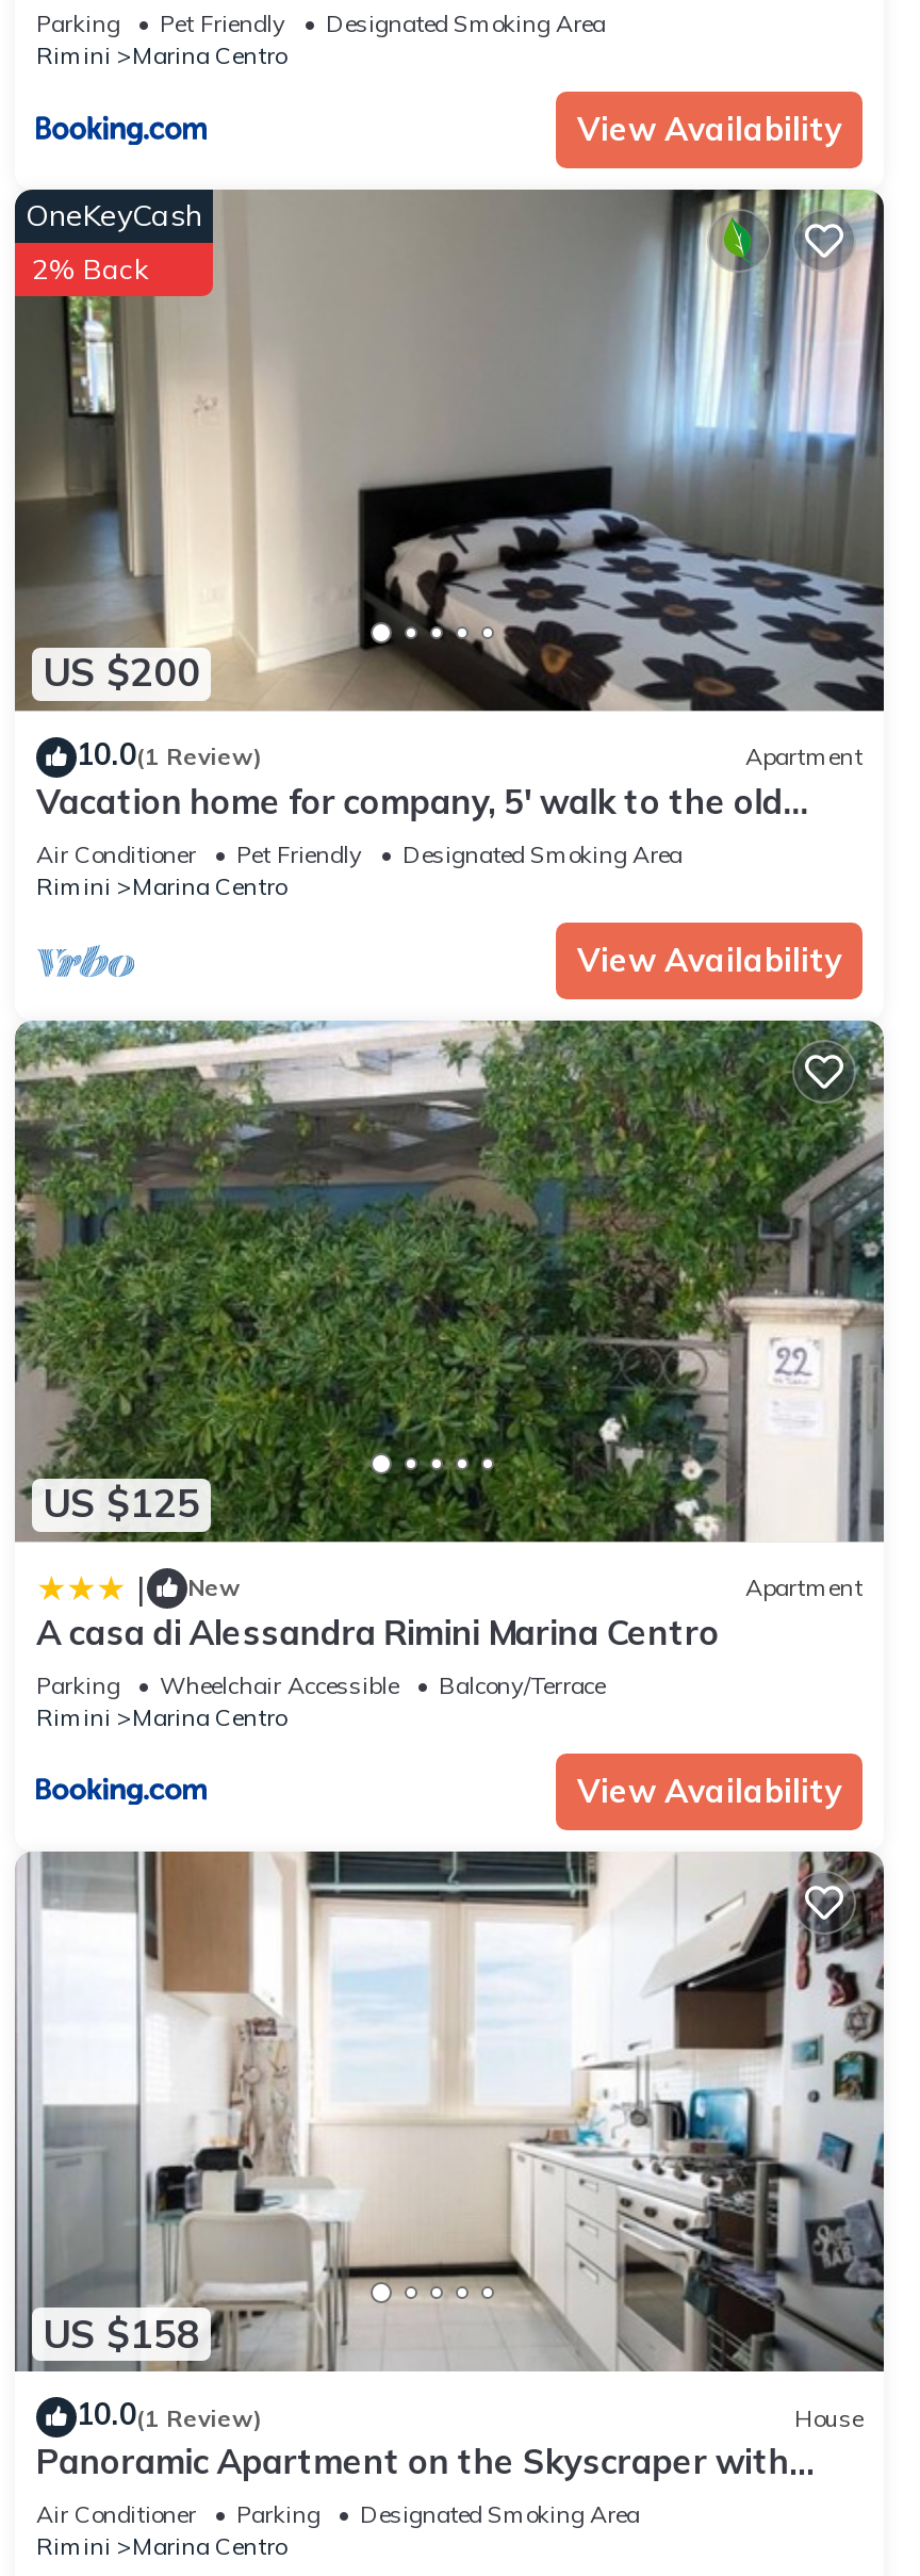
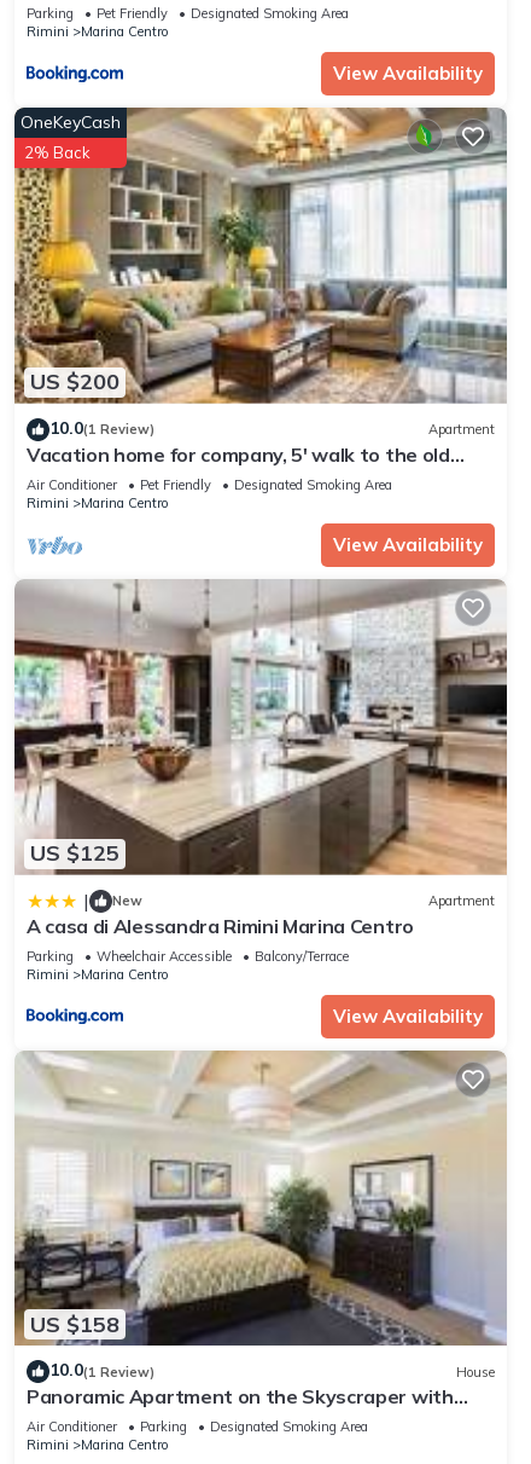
[13,188,886,714] [image] -> [13,106,507,404] [image]
[13,1021,886,1545] [image] -> [14,579,508,875] [image]
[15,1849,886,2371] [image] -> [14,1049,507,1346] [image]

